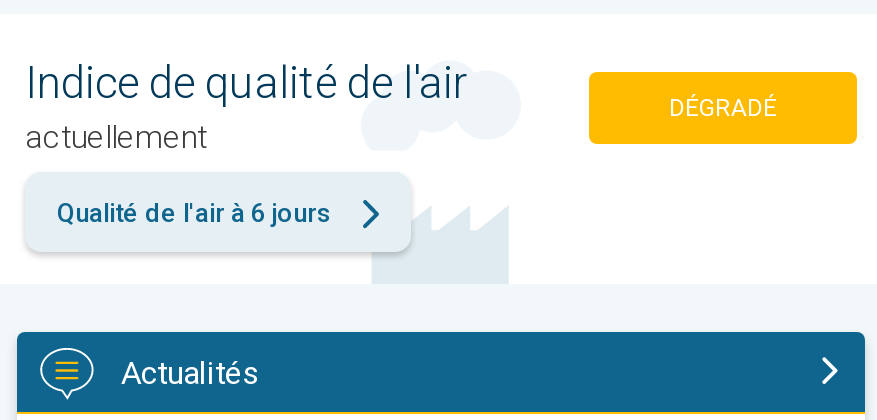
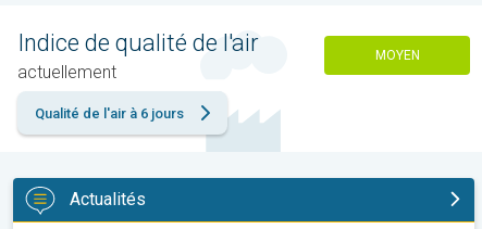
[669,93,777,121] DÉGRADÉ -> [375,48,419,63] MOYEN

